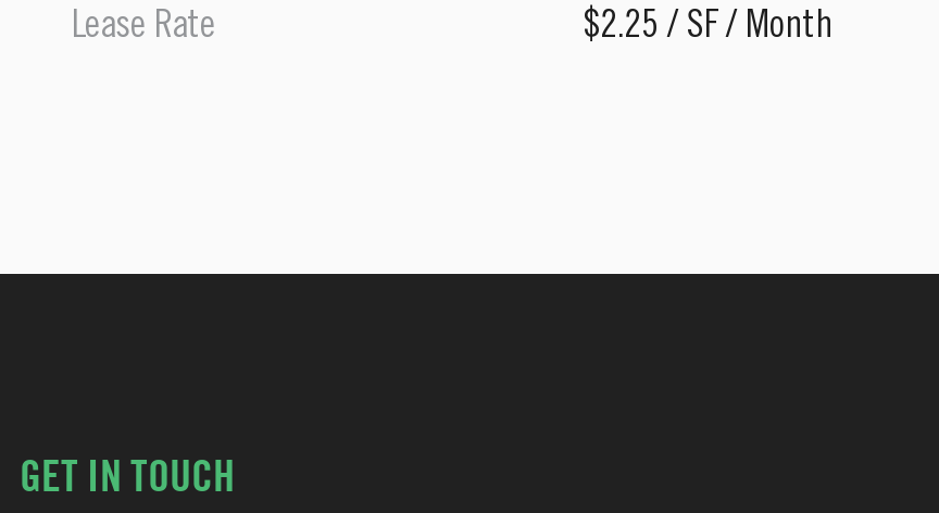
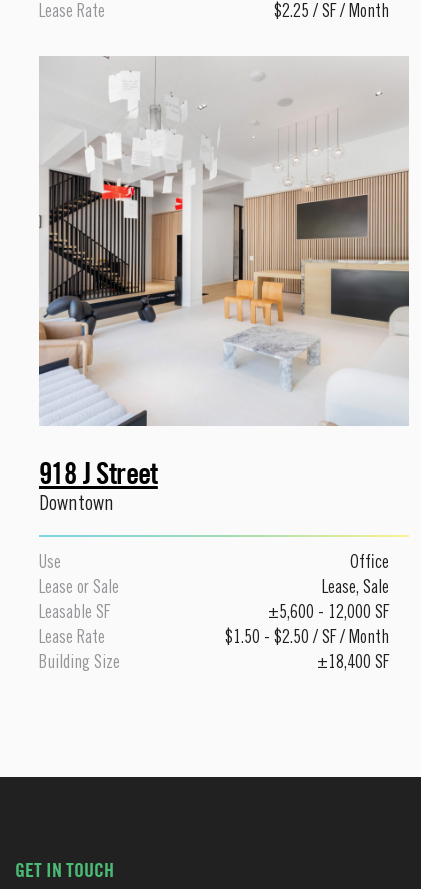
none -> [38,55,410,673] [image] | 918 J Street | Downtown | Use | Office | Lease or Sale | Lease, Sale | Leasable SF | ±5,600 - 12,000 SF | Lease Rate | $1.50 - $2.50 / SF / Month | Building Size | ±18,400 SF

